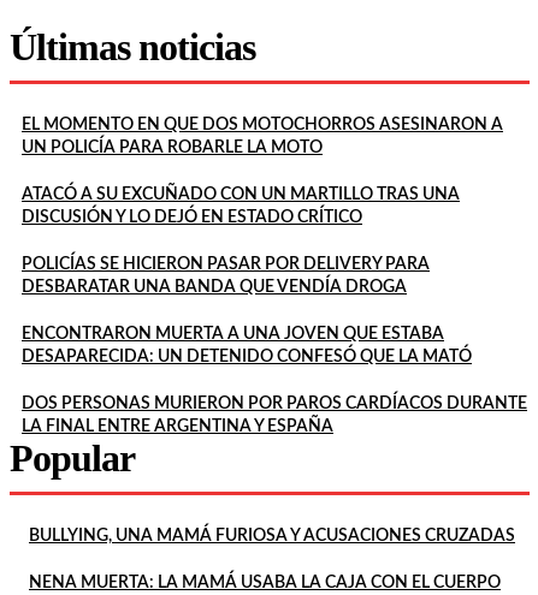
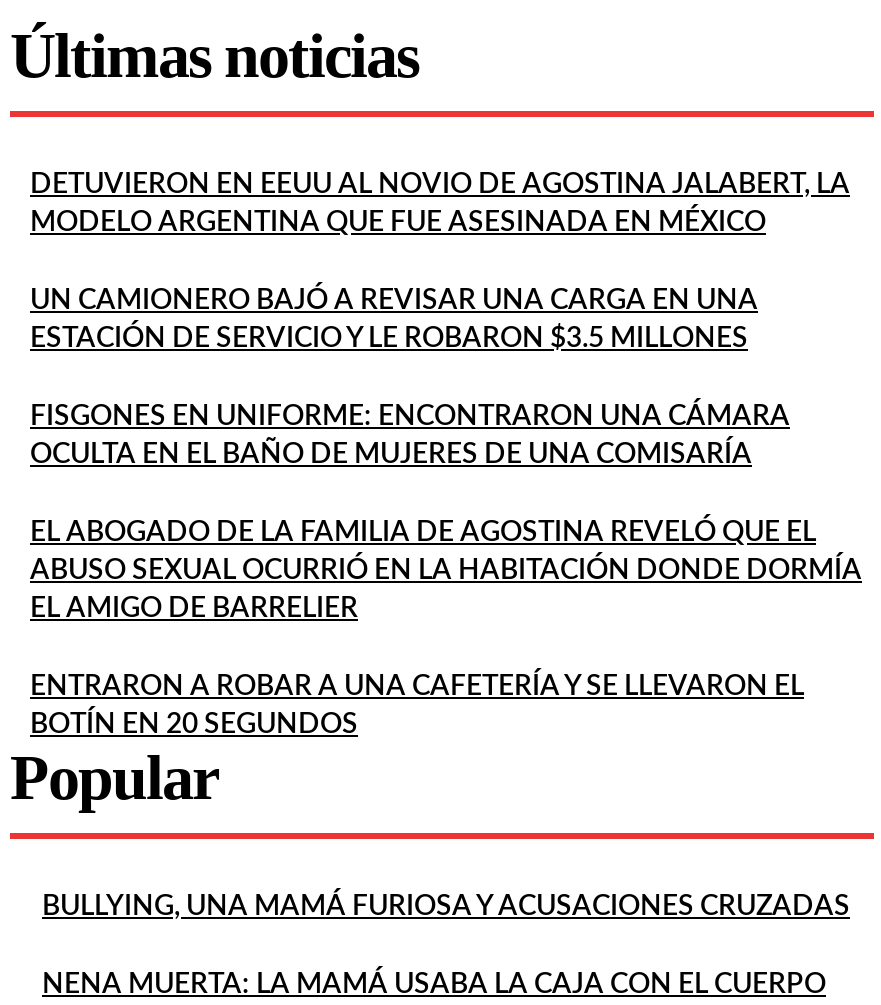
[22,116,503,156] EL MOMENTO EN QUE DOS MOTOCHORROS ASESINARON A | UN POLICÍA PARA ROBARLE LA MOTO -> [30,170,850,236] DETUVIERON EN EEUU AL NOVIO DE AGOSTINA JALABERT, LA | MODELO ARGENTINA QUE FUE ASESINADA EN MÉXICO
[22,186,460,226] ATACÓ A SU EXCUÑADO CON UN MARTILLO TRAS UNA | DISCUSIÓN Y LO DEJÓ EN ESTADO CRÍTICO -> [30,286,758,352] UN CAMIONERO BAJÓ A REVISAR UNA CARGA EN UNA | ESTACIÓN DE SERVICIO Y LE ROBARON $3.5 MILLONES
[22,256,430,295] POLICÍAS SE HICIERON PASAR POR DELIVERY PARA | DESBARATAR UNA BANDA QUE VENDÍA DROGA -> [30,402,790,468] FISGONES EN UNIFORME: ENCONTRARON UNA CÁMARA | OCULTA EN EL BAÑO DE MUJERES DE UNA COMISARÍA
[22,325,472,365] ENCONTRARON MUERTA A UNA JOVEN QUE ESTABA | DESAPARECIDA: UN DETENIDO CONFESÓ QUE LA MATÓ -> [30,518,862,622] EL ABOGADO DE LA FAMILIA DE AGOSTINA REVELÓ QUE EL | ABUSO SEXUAL OCURRIÓ EN LA HABITACIÓN DONDE DORMÍA | EL AMIGO DE BARRELIER
[22,395,527,435] DOS PERSONAS MURIERON POR PAROS CARDÍACOS DURANTE | LA FINAL ENTRE ARGENTINA Y ESPAÑA -> [30,672,804,738] ENTRARON A ROBAR A UNA CAFETERÍA Y SE LLEVARON EL | BOTÍN EN 20 SEGUNDOS

